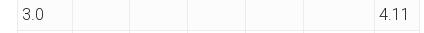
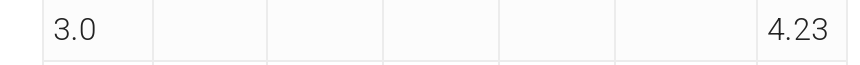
[379,5,410,24] 4.11 -> [767,9,829,47] 4.23

